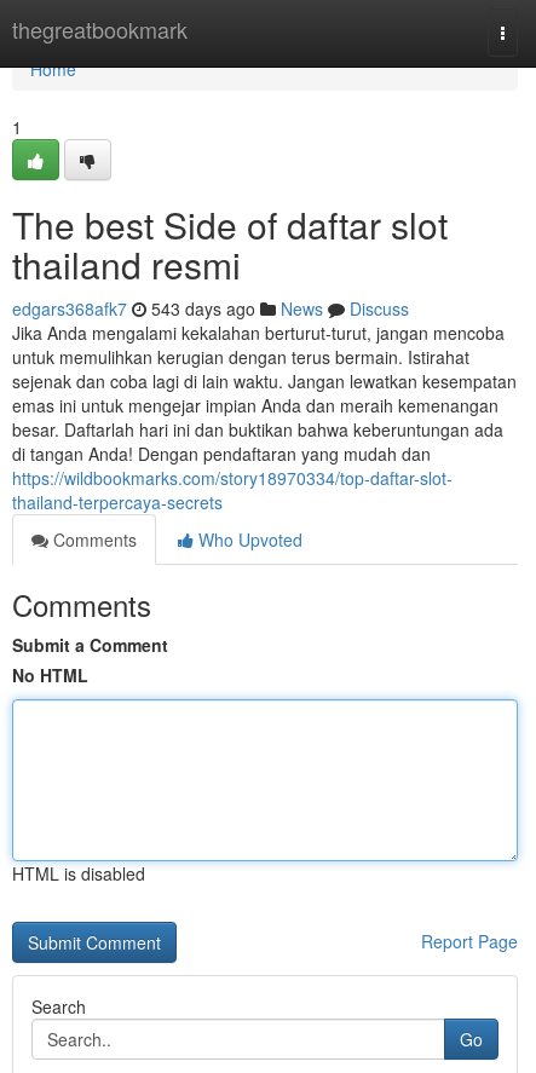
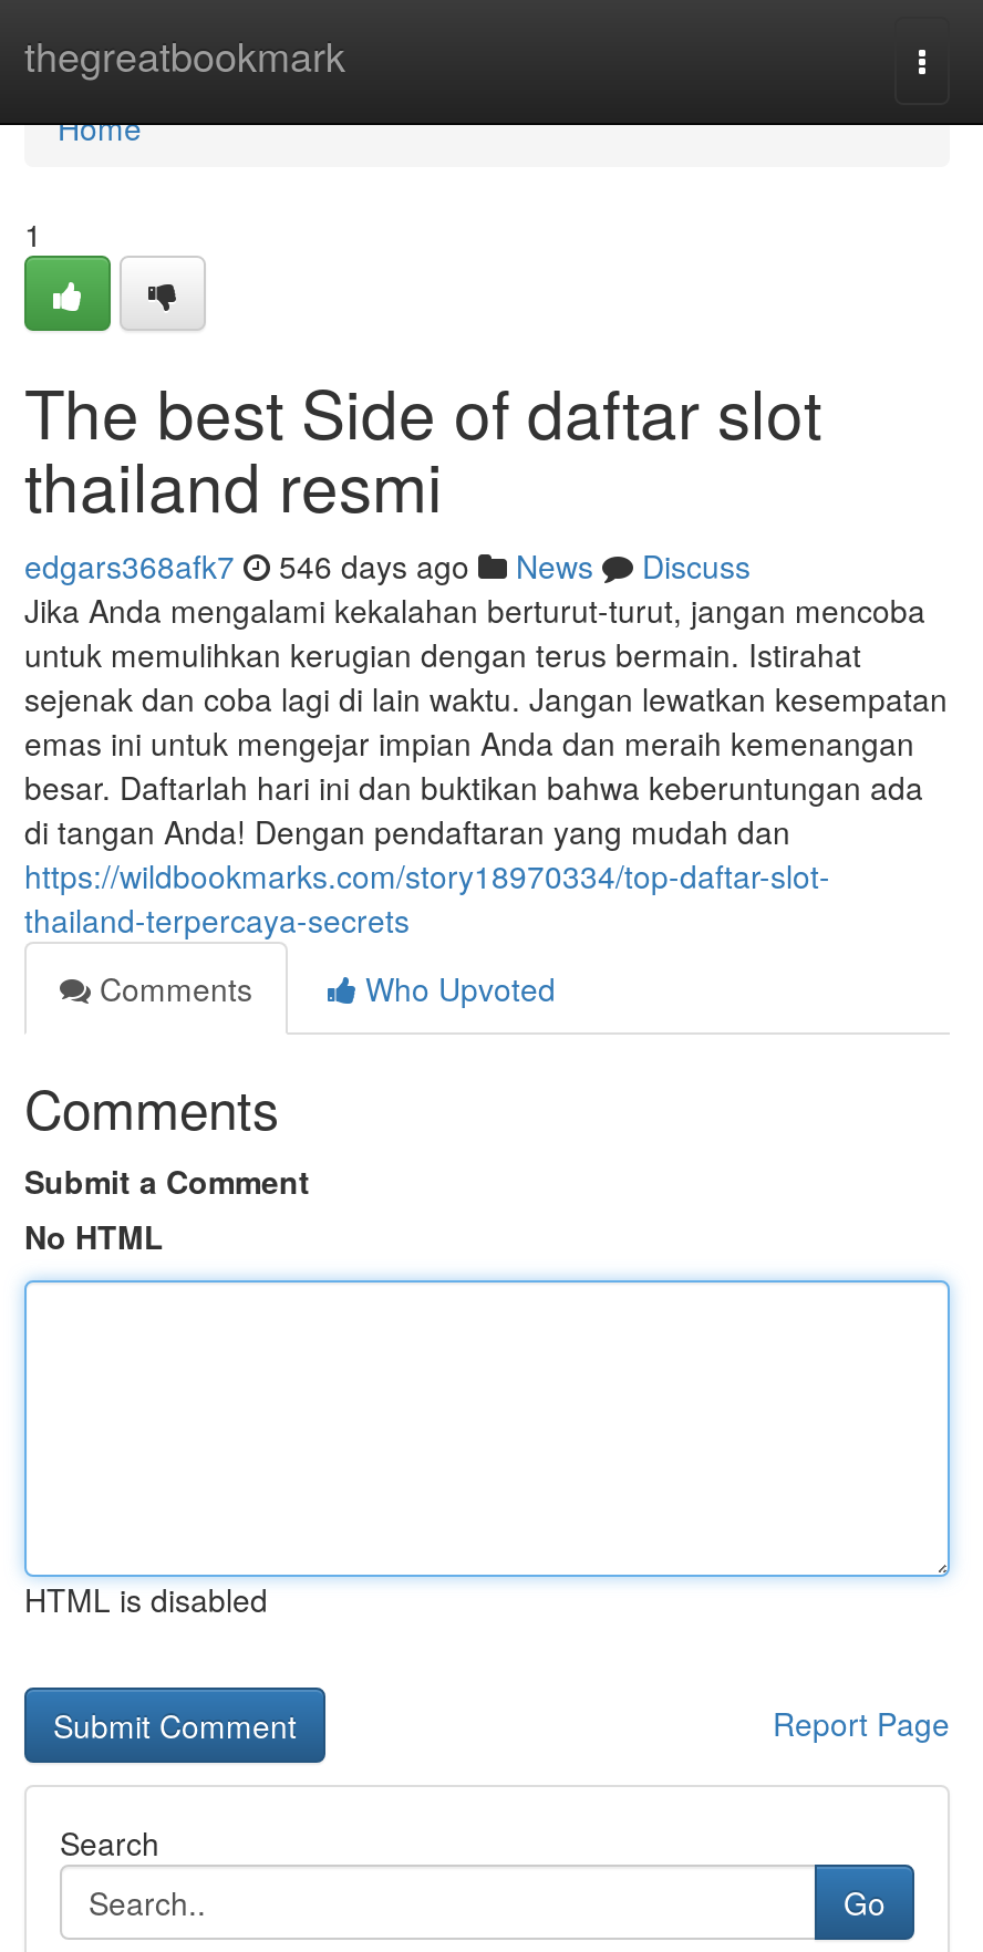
[12,296,409,321] edgars368afk7 543 days ago News Discuss -> [24,543,751,588] edgars368afk7 546 days ago News Discuss

